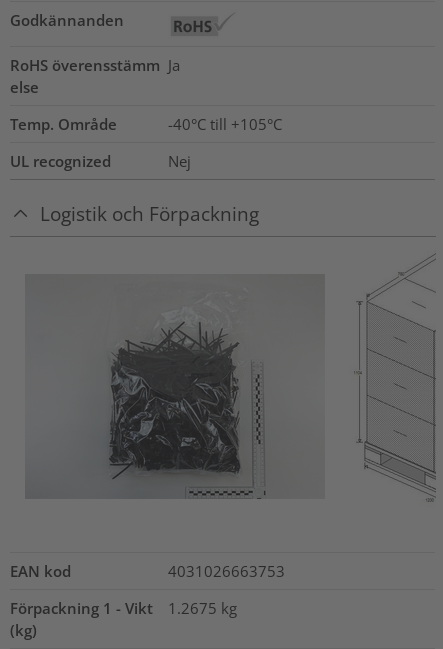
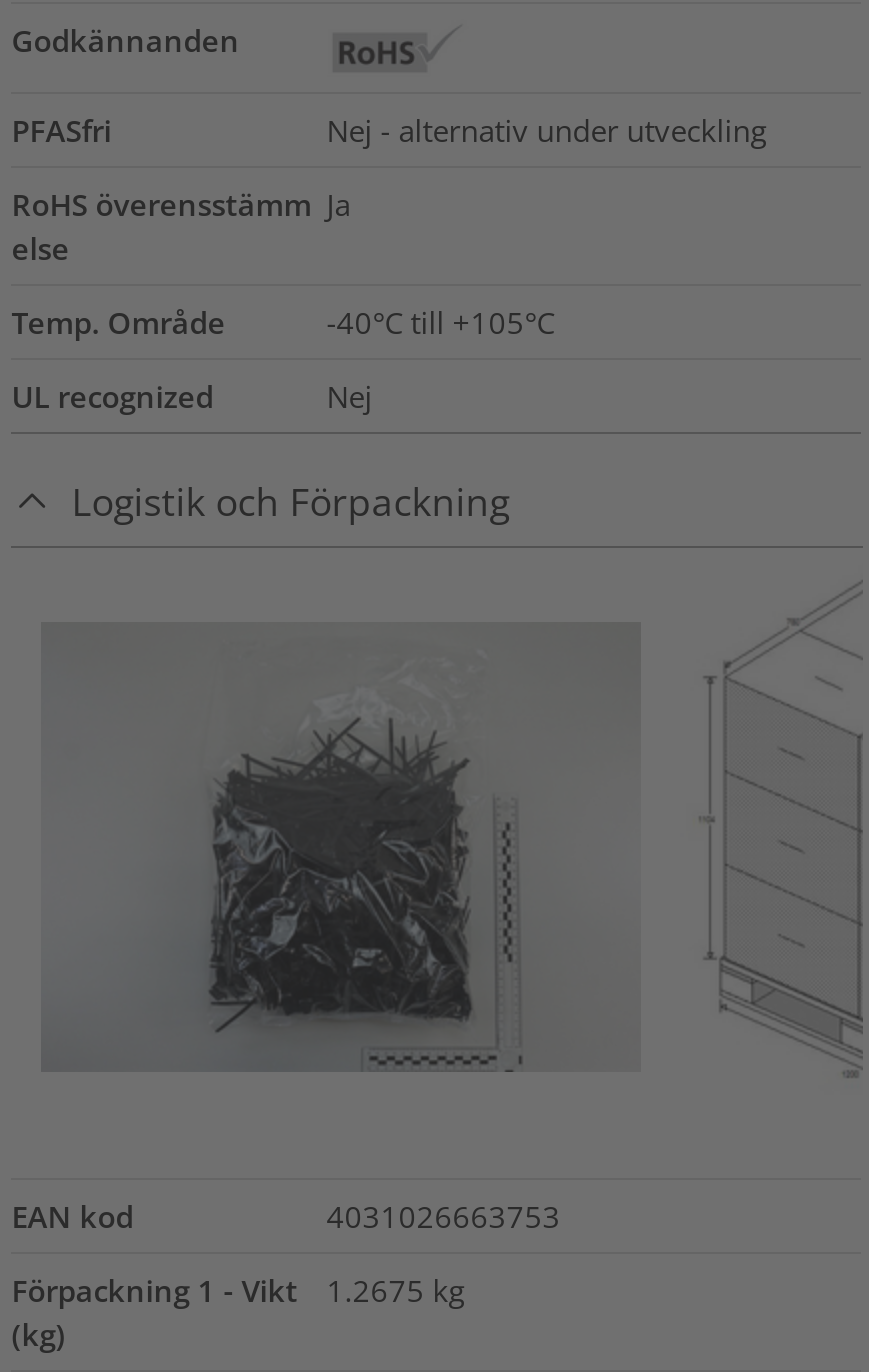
none -> [11,111,767,151] PFASfri | Nej - alternativ under utveckling

